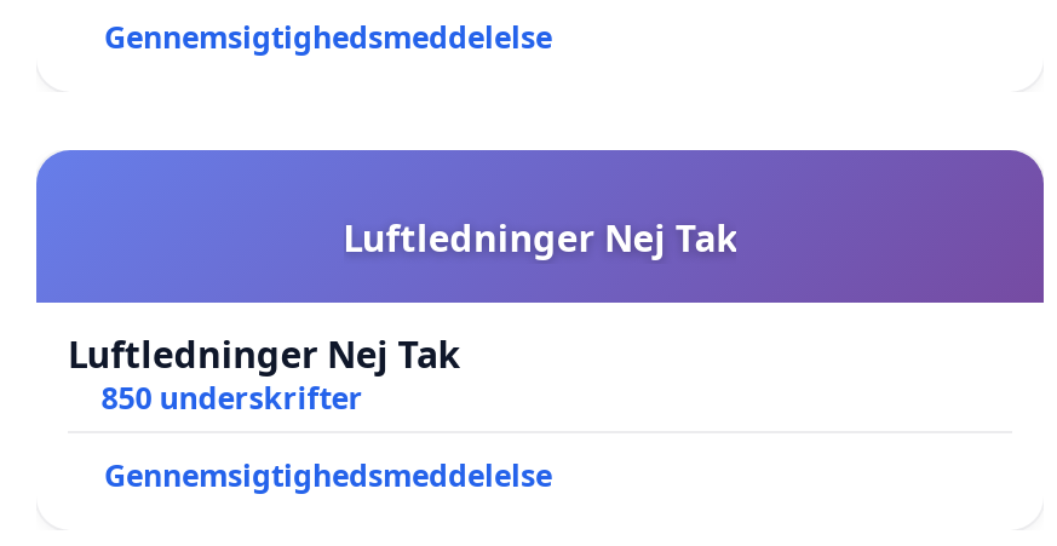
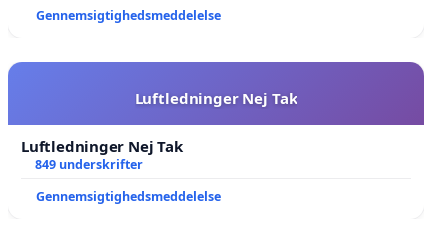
[101,378,363,420] 850 underskrifter -> [35,156,143,173] 849 underskrifter

